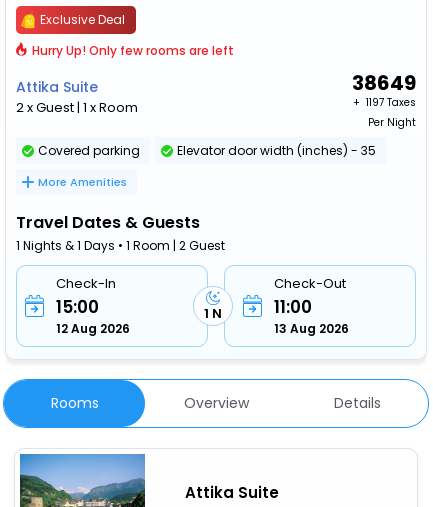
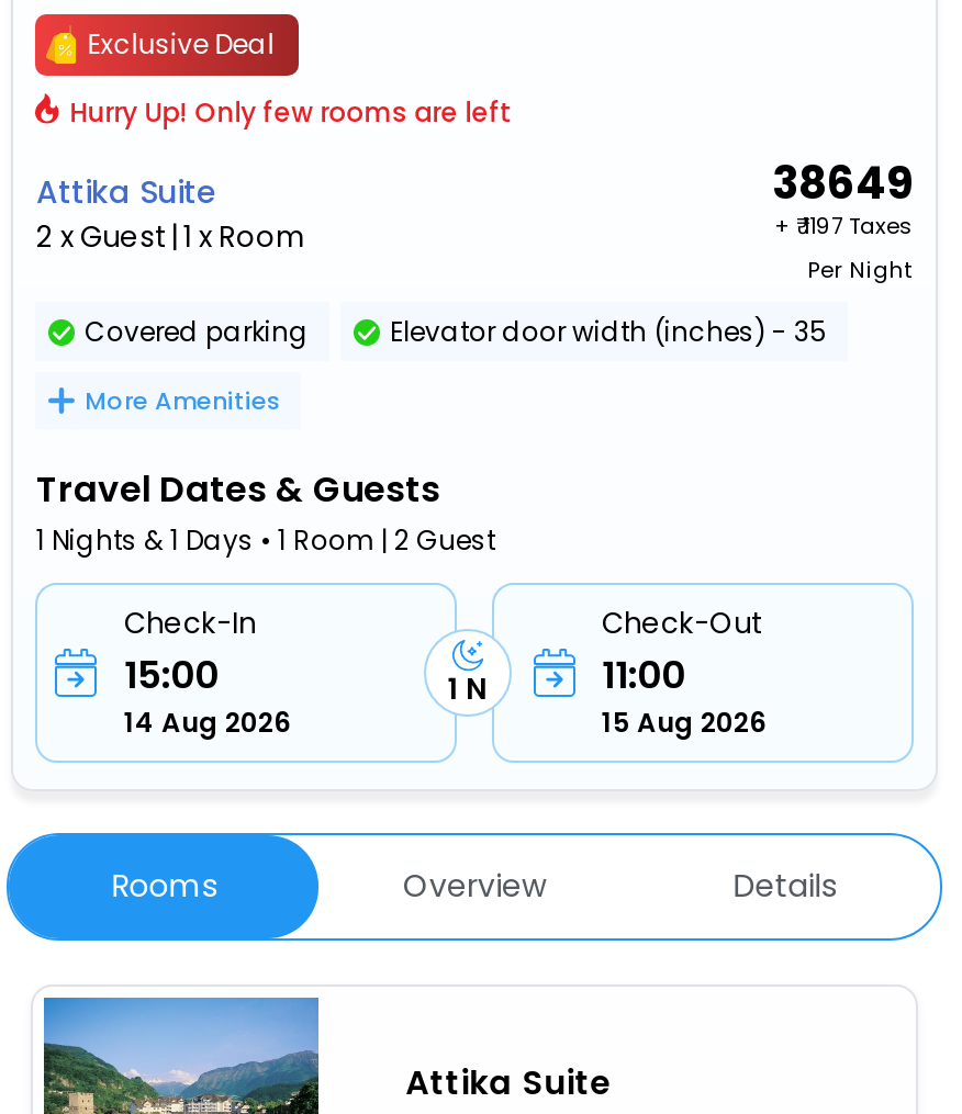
[56,320,130,337] 12 Aug 2026 -> [124,703,291,740] 14 Aug 2026
[274,320,349,337] 13 Aug 2026 -> [602,703,767,740] 15 Aug 2026

